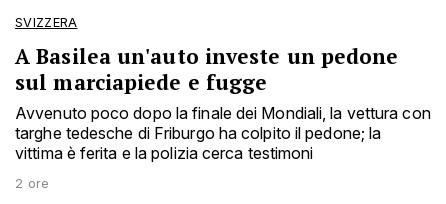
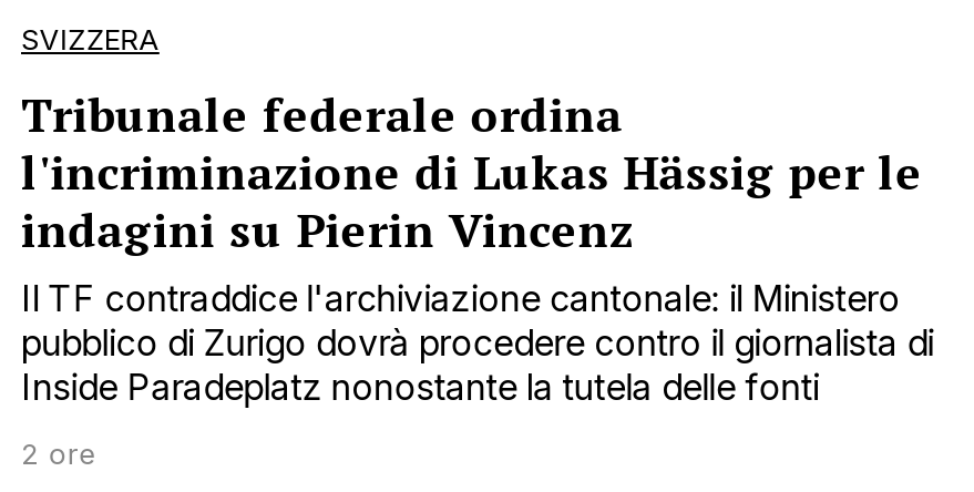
[15,42,431,163] A Basilea un'auto investe un pedone | sul marciapiede e fugge | Avvenuto poco dopo la finale dei Mondiali, la vettura con | targhe tedesche di Friburgo ha colpito il pedone; la | vittima è ferita e la polizia cerca testimoni -> [21,84,934,410] Tribunale federale ordina | l'incriminazione di Lukas Hässig per le | indagini su Pierin Vincenz | Il TF contraddice l'archiviazione cantonale: il Ministero | pubblico di Zurigo dovrà procedere contro il giornalista di | Inside Paradeplatz nonostante la tutela delle fonti

